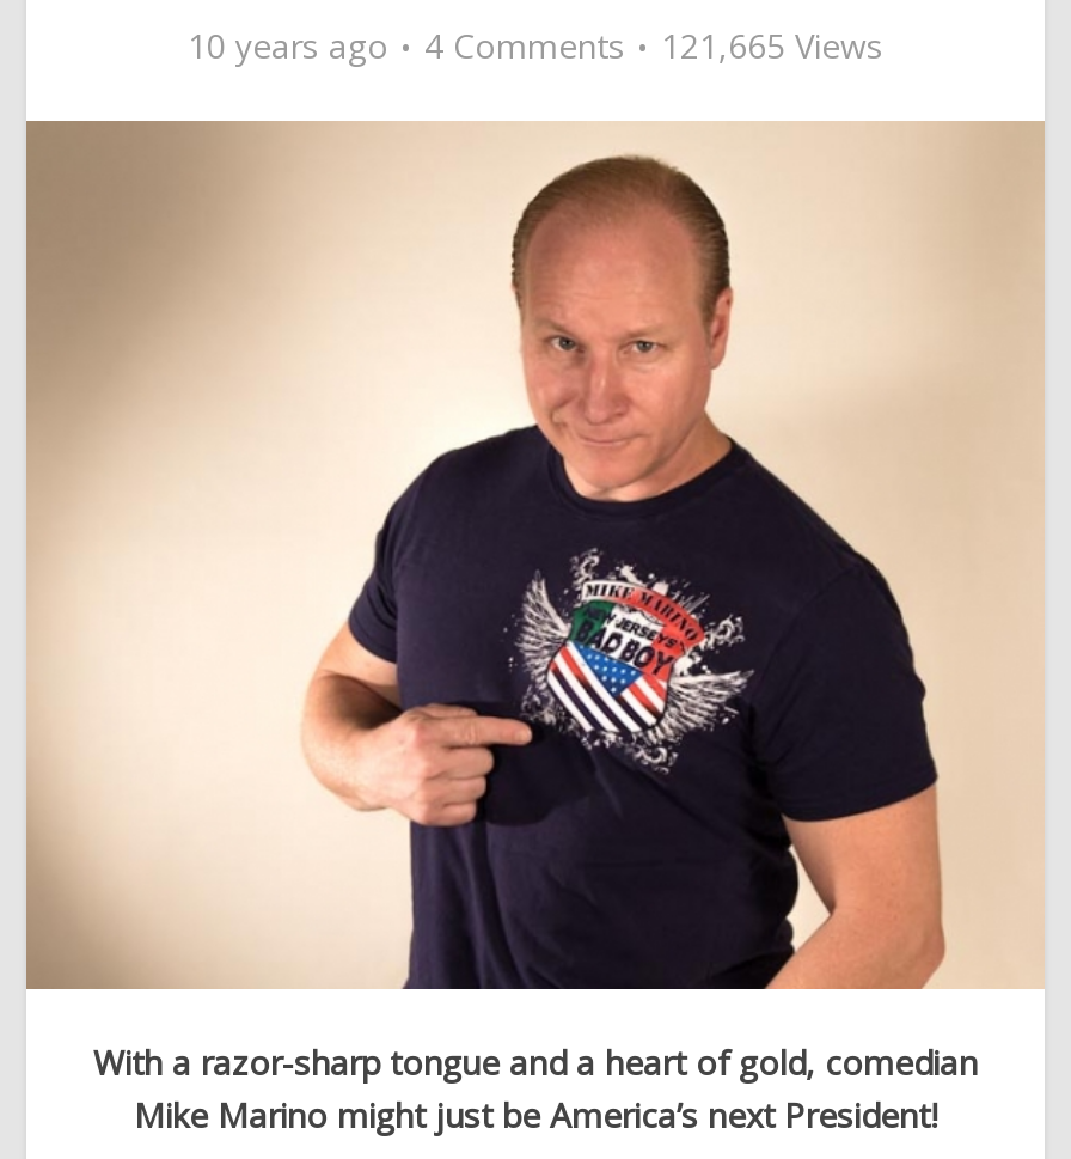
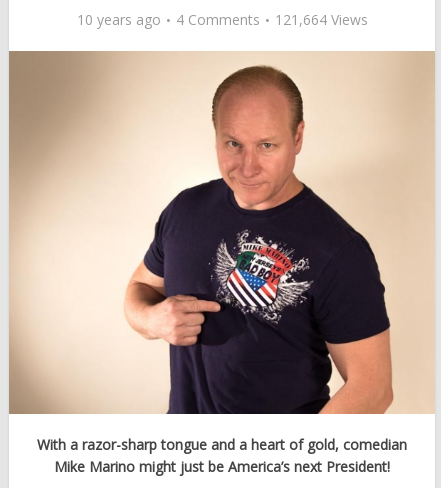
[188,23,883,68] 10 years ago 4 Comments 121,665 Views -> [76,10,367,29] 10 years ago 4 Comments 121,664 Views

